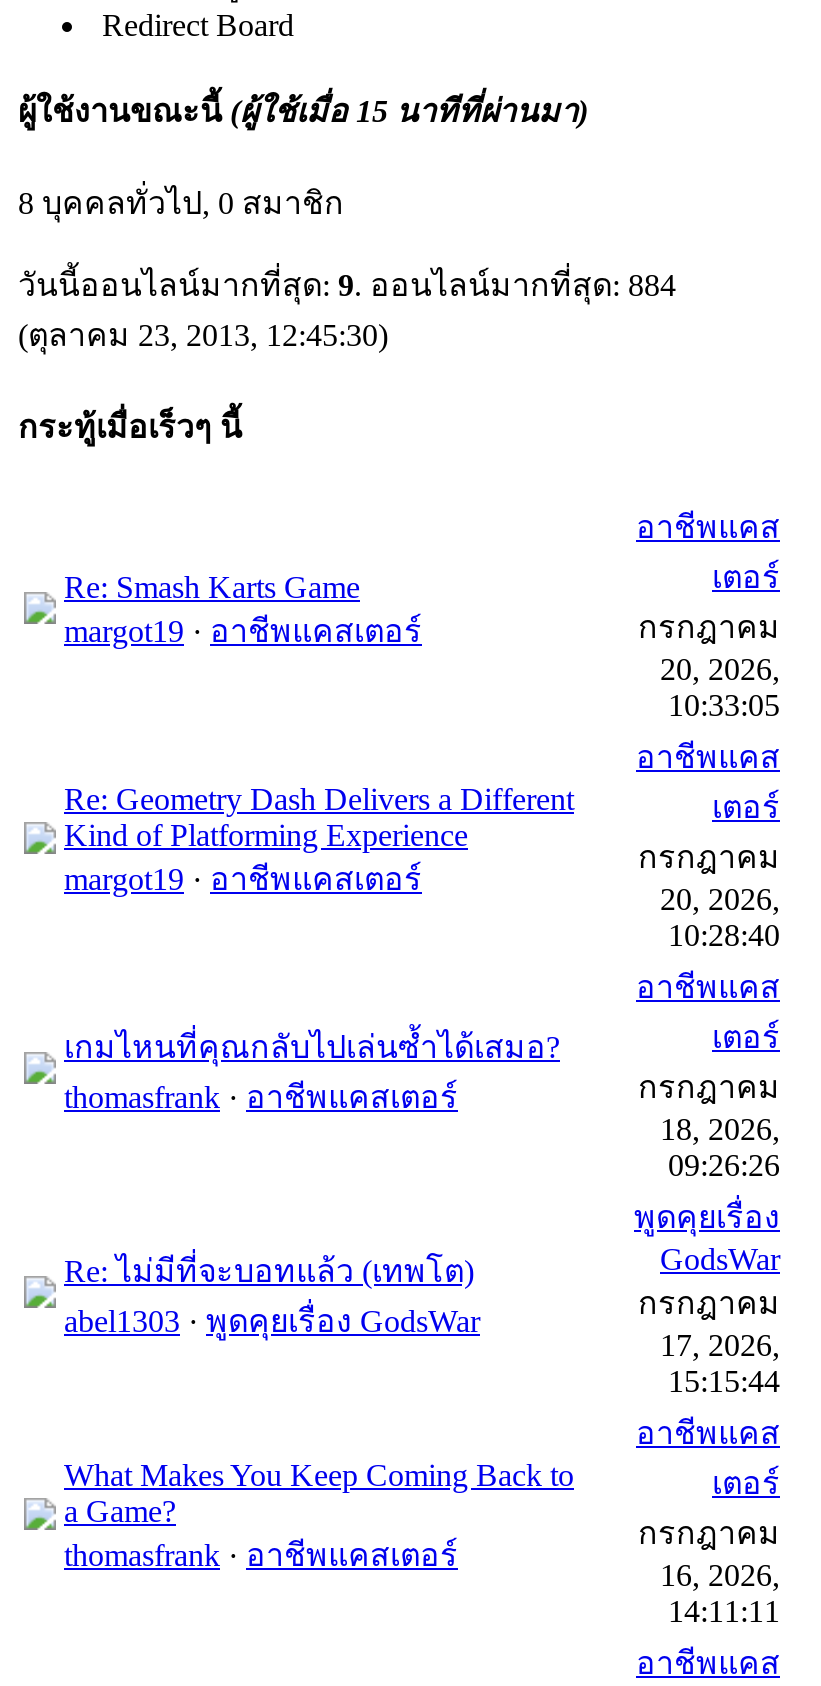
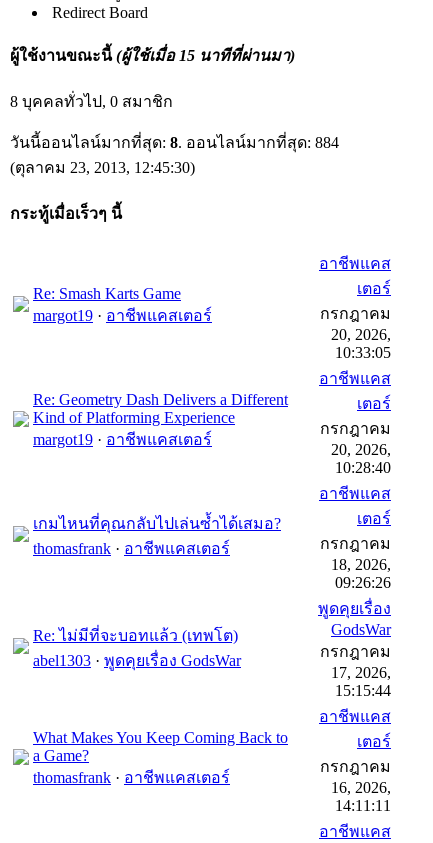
[18,268,676,302] วันนี้ออนไลน์มากที่สุด: 9. ออนไลน์มากที่สุด: 884 -> [10,134,339,151] วันนี้ออนไลน์มากที่สุด: 8. ออนไลน์มากที่สุด: 884

